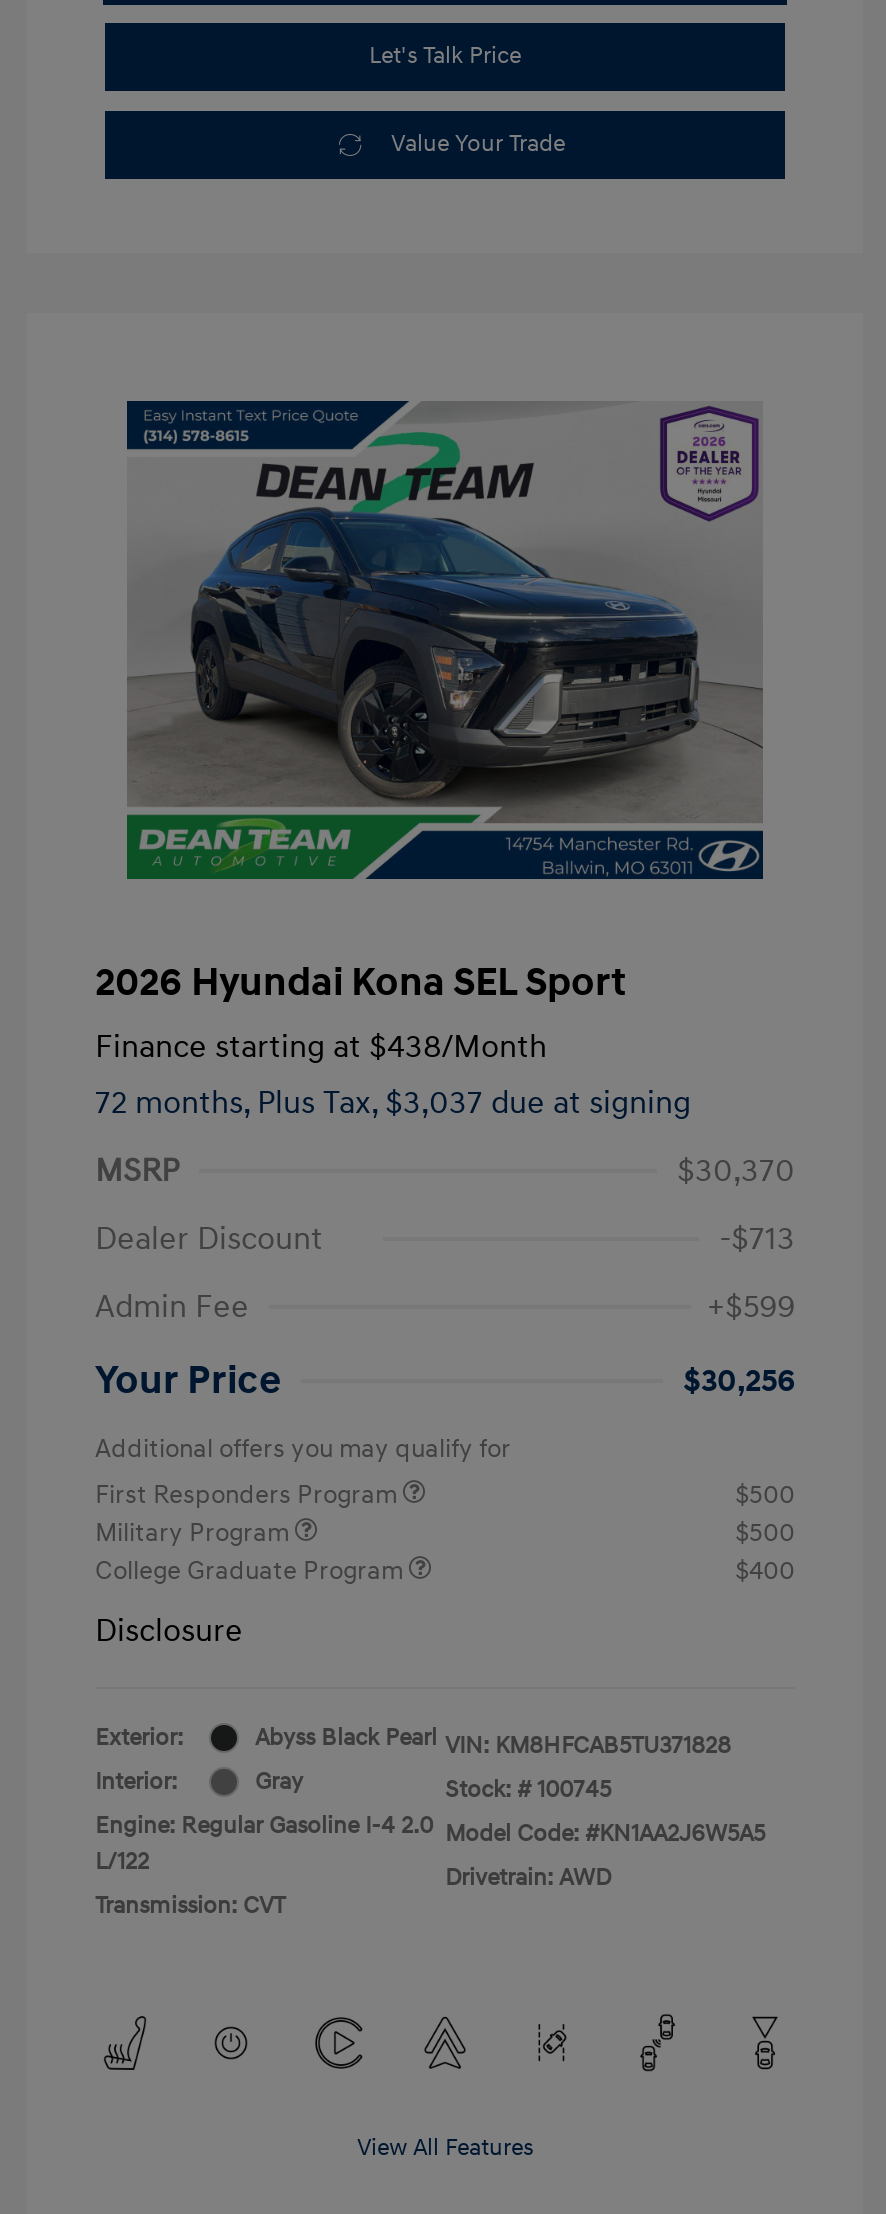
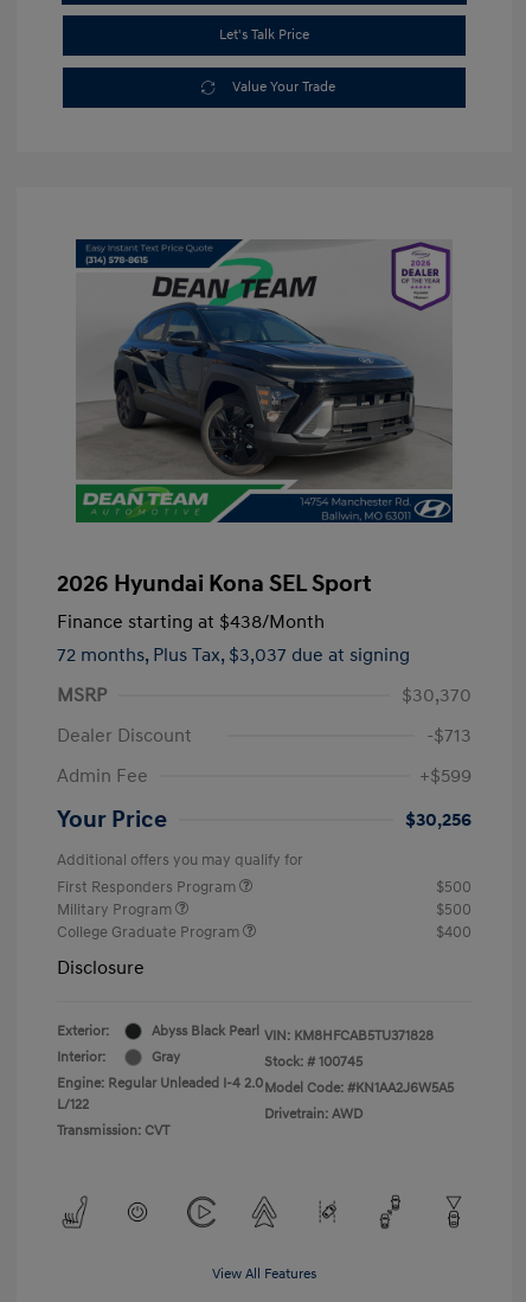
[95,1810,433,1840] Engine: Regular Gasoline I-4 2.0 -> [57,1074,263,1092] Engine: Regular Unleaded I-4 2.0

